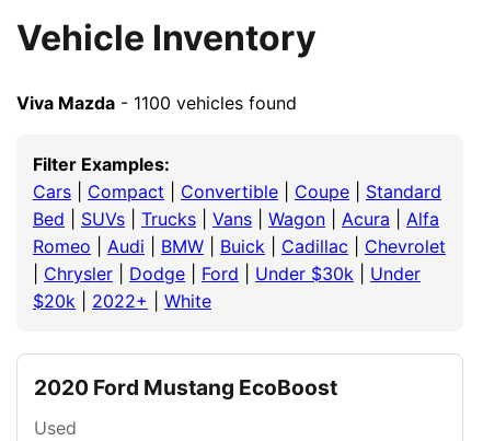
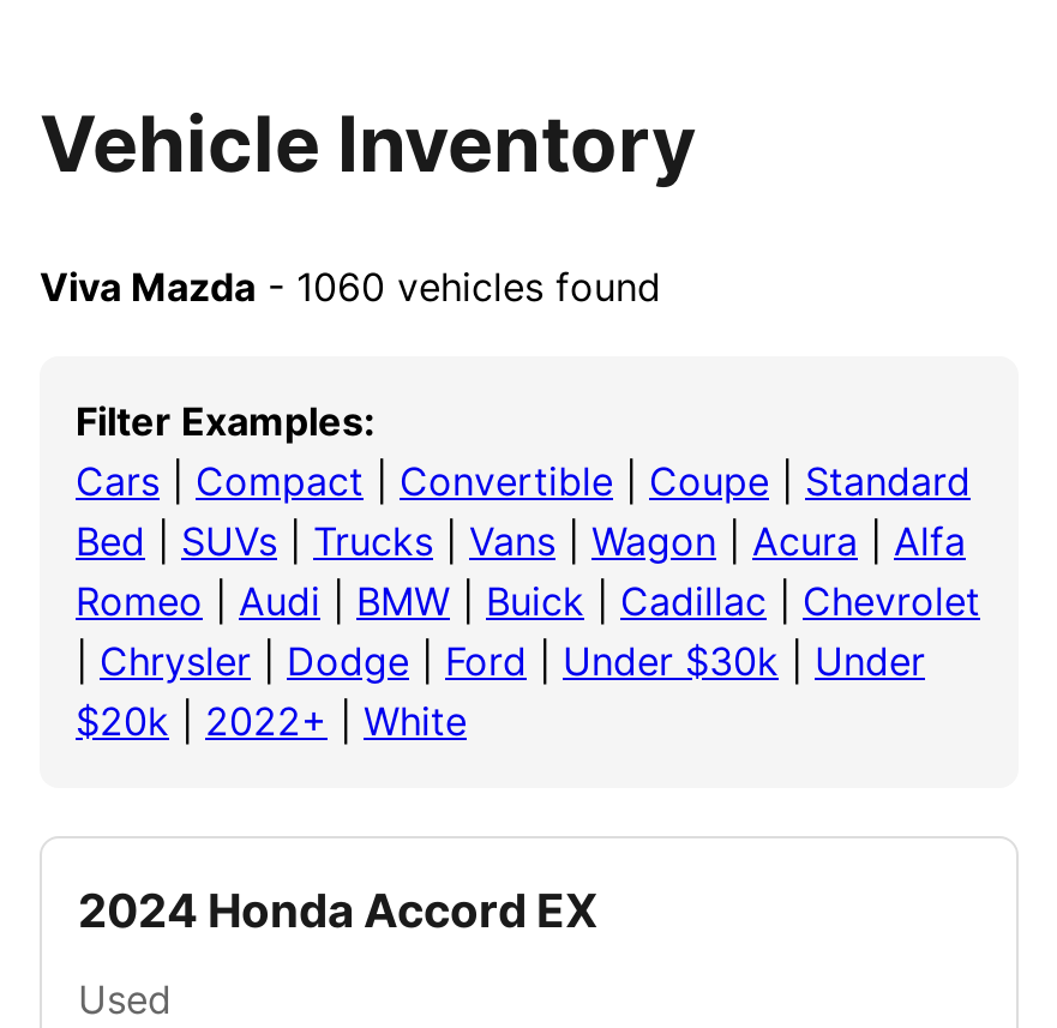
[16,92,297,114] Viva Mazda - 1100 vehicles found -> [40,262,661,310] Viva Mazda - 1060 vehicles found
[34,374,337,400] 2020 Ford Mustang EcoBoost -> [78,881,599,939] 2024 Honda Accord EX

